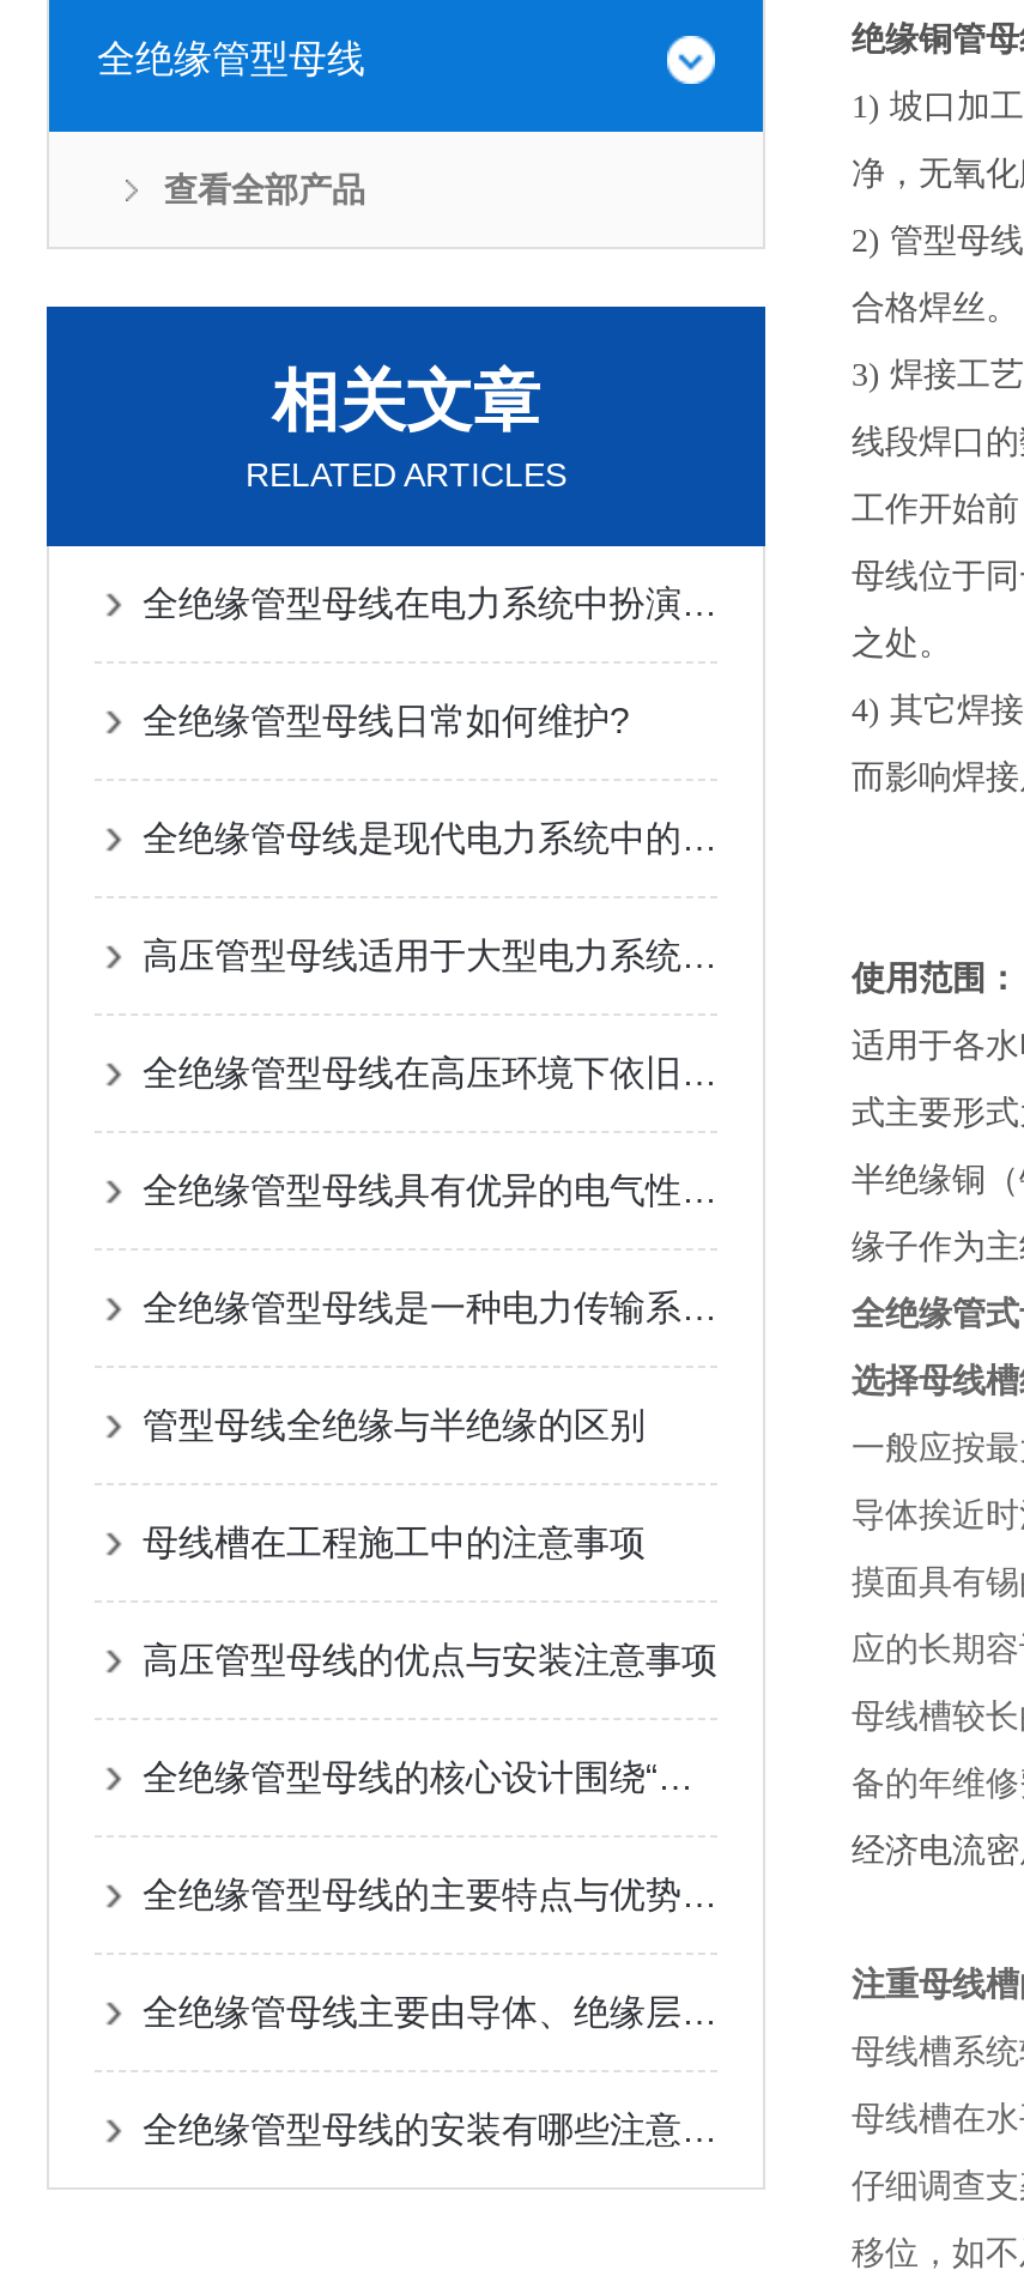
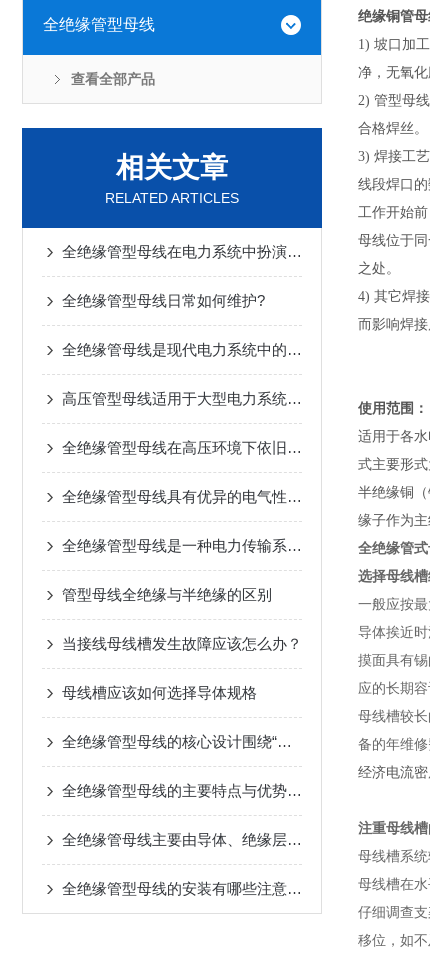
[143,1521,646,1562] 母线槽在工程施工中的注意事项 -> [62,635,302,652] 当接线母线槽发生故障应该怎么办？
[143,1639,717,1679] 高压管型母线的优点与安装注意事项 -> [62,684,257,701] 母线槽应该如何选择导体规格

